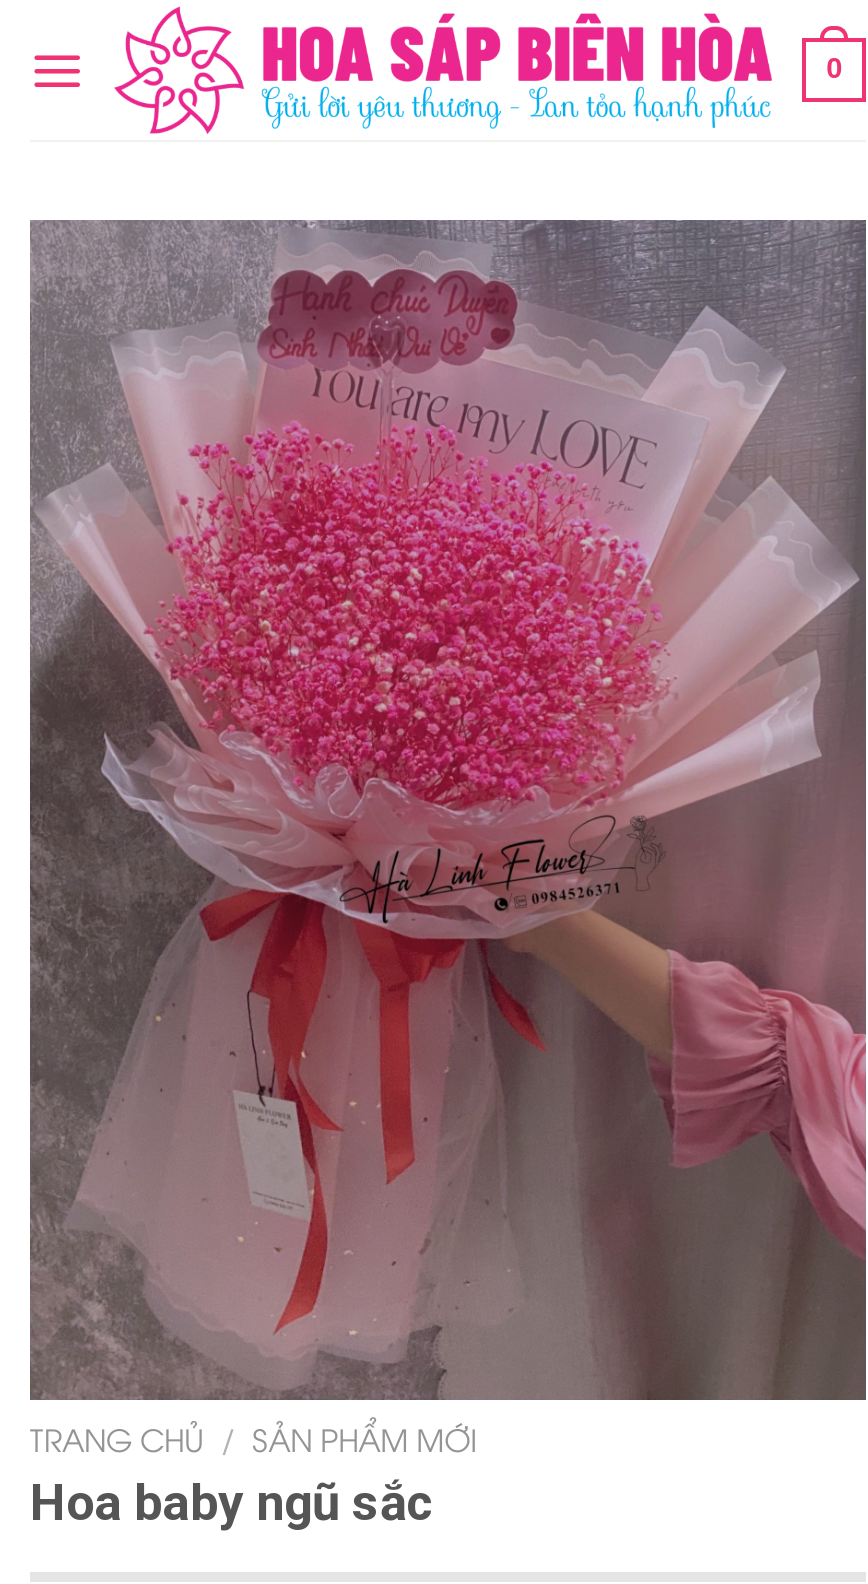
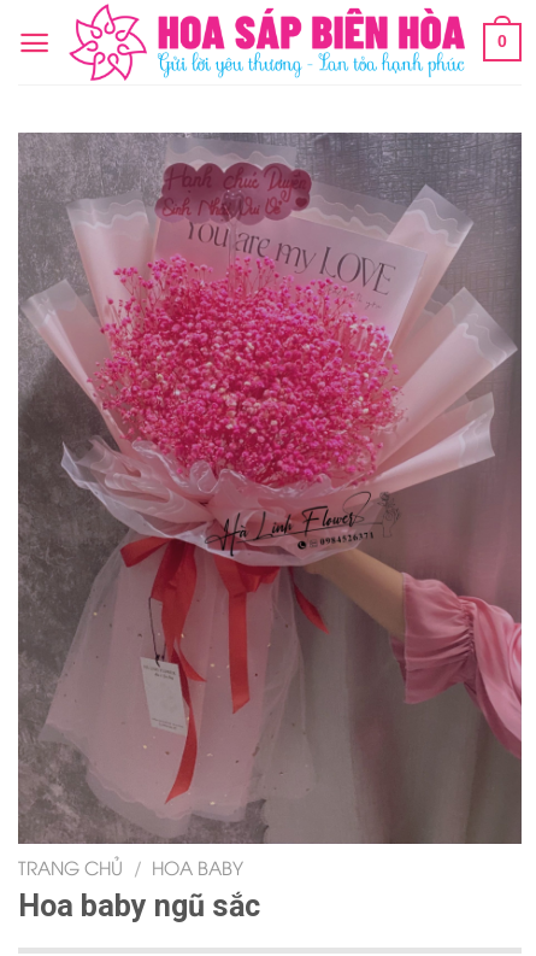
[30,1416,476,1458] TRANG CHỦ / SẢN PHẨM MỚI -> [18,854,244,879] TRANG CHỦ / HOA BABY

